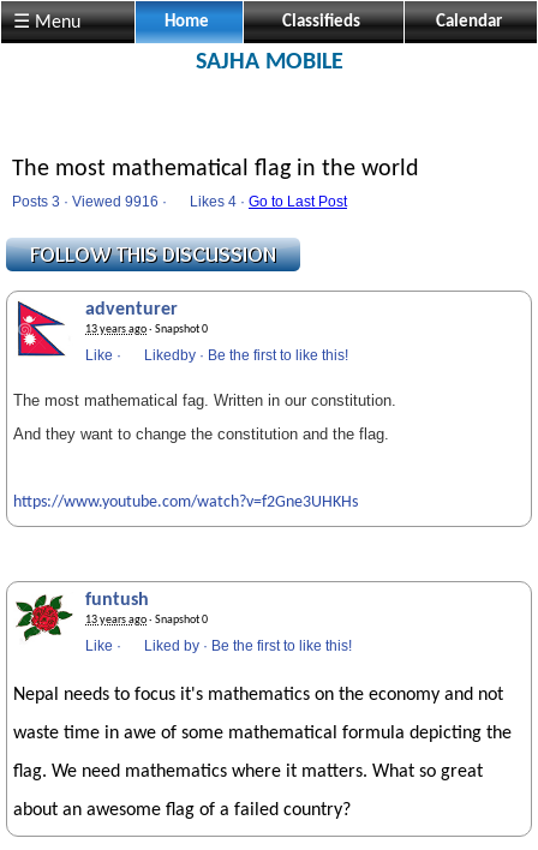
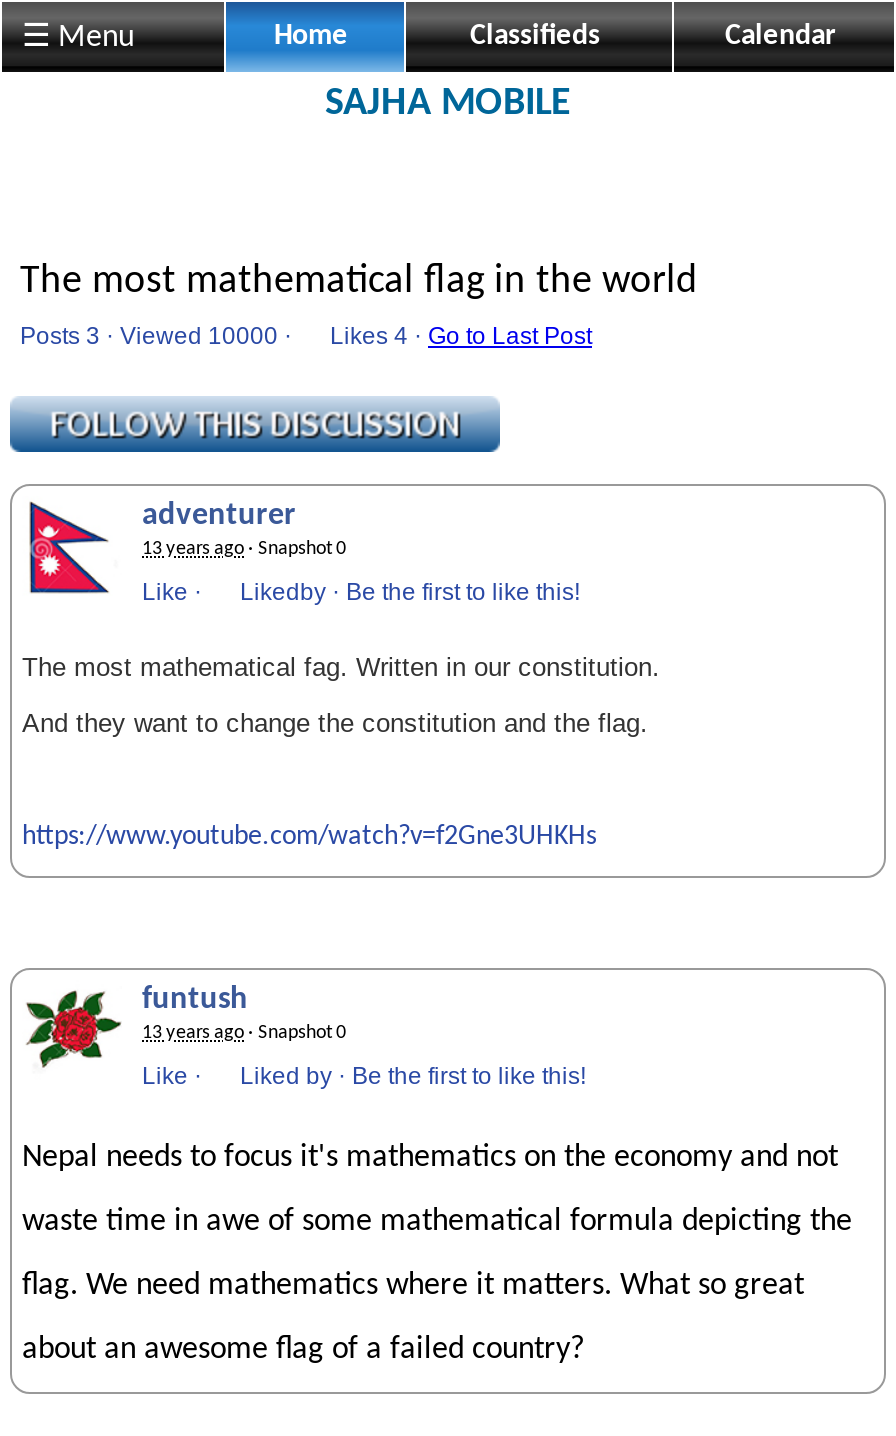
[12,193,347,210] Posts 3 · Viewed 9916 · Likes 4 · Go to Last Post -> [20,322,592,350] Posts 3 · Viewed 10000 · Likes 4 · Go to Last Post

